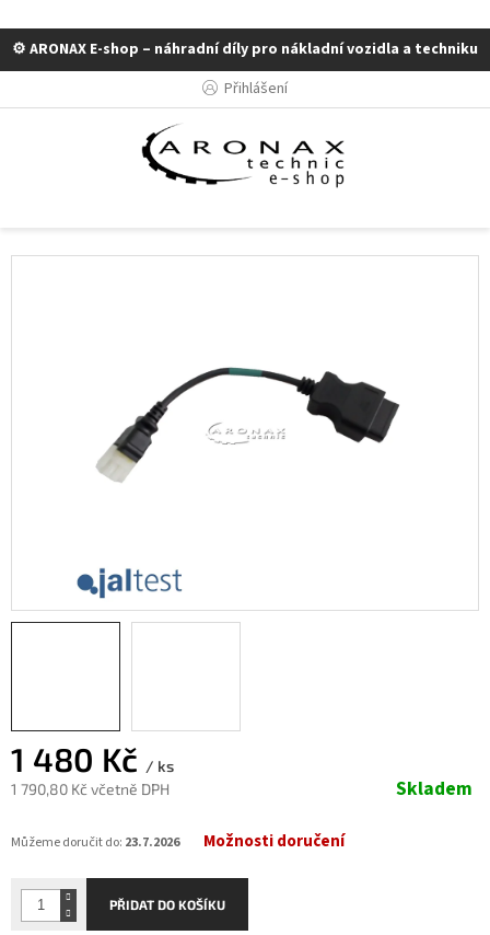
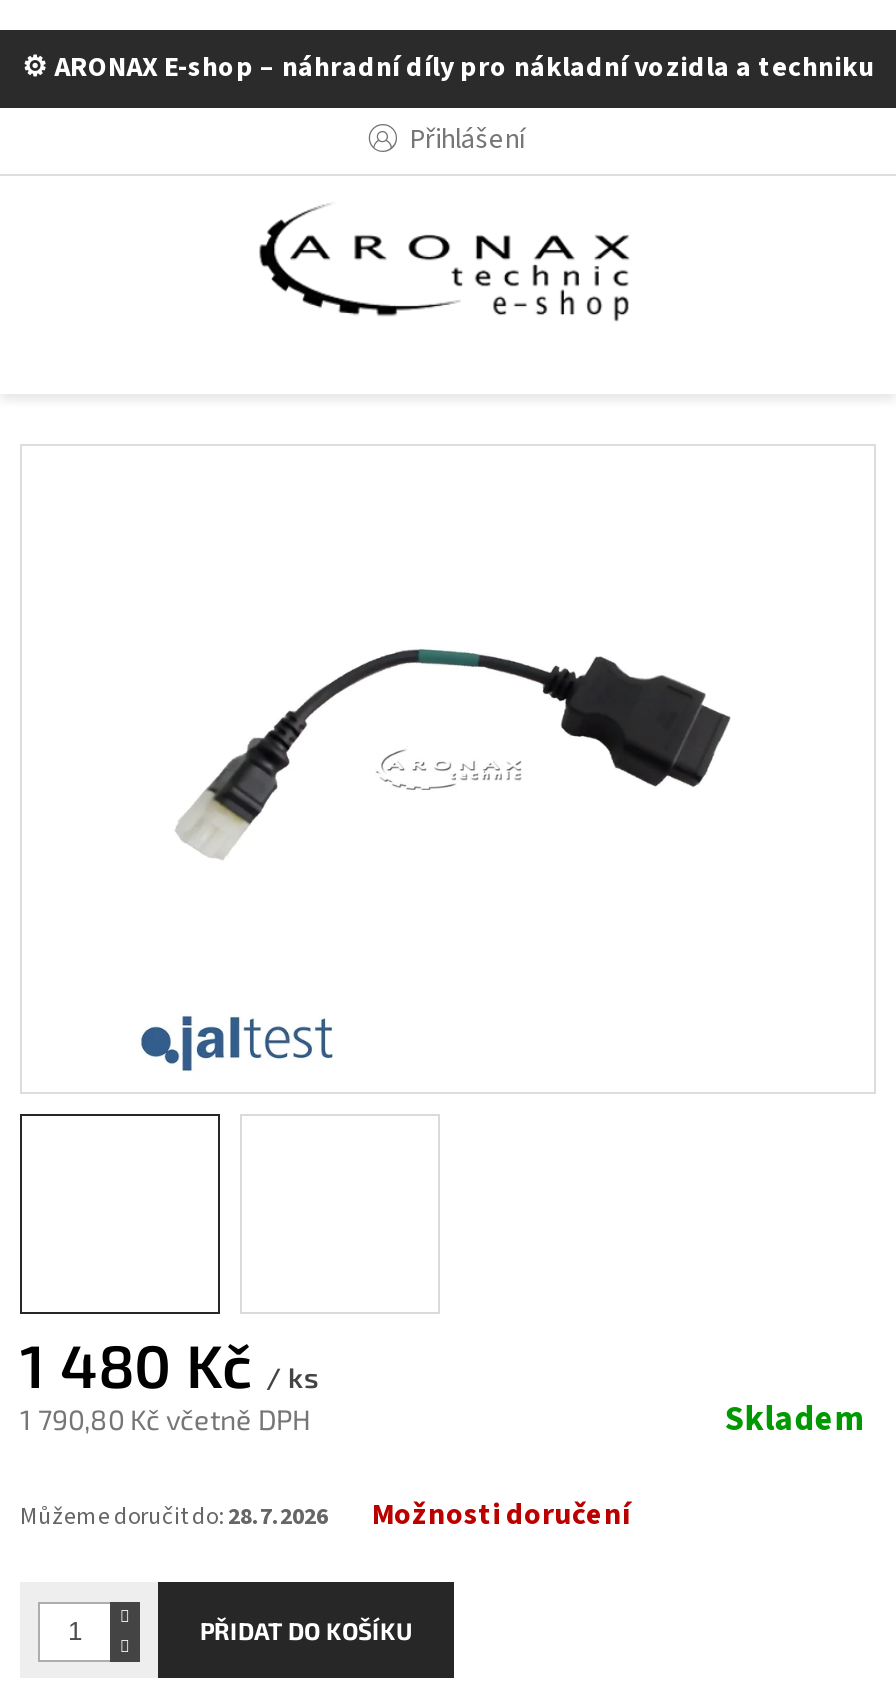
[11,833,179,852] Můžeme doručit do: 23.7.2026 -> [20,1500,328,1534] Můžeme doručit do: 28.7.2026

